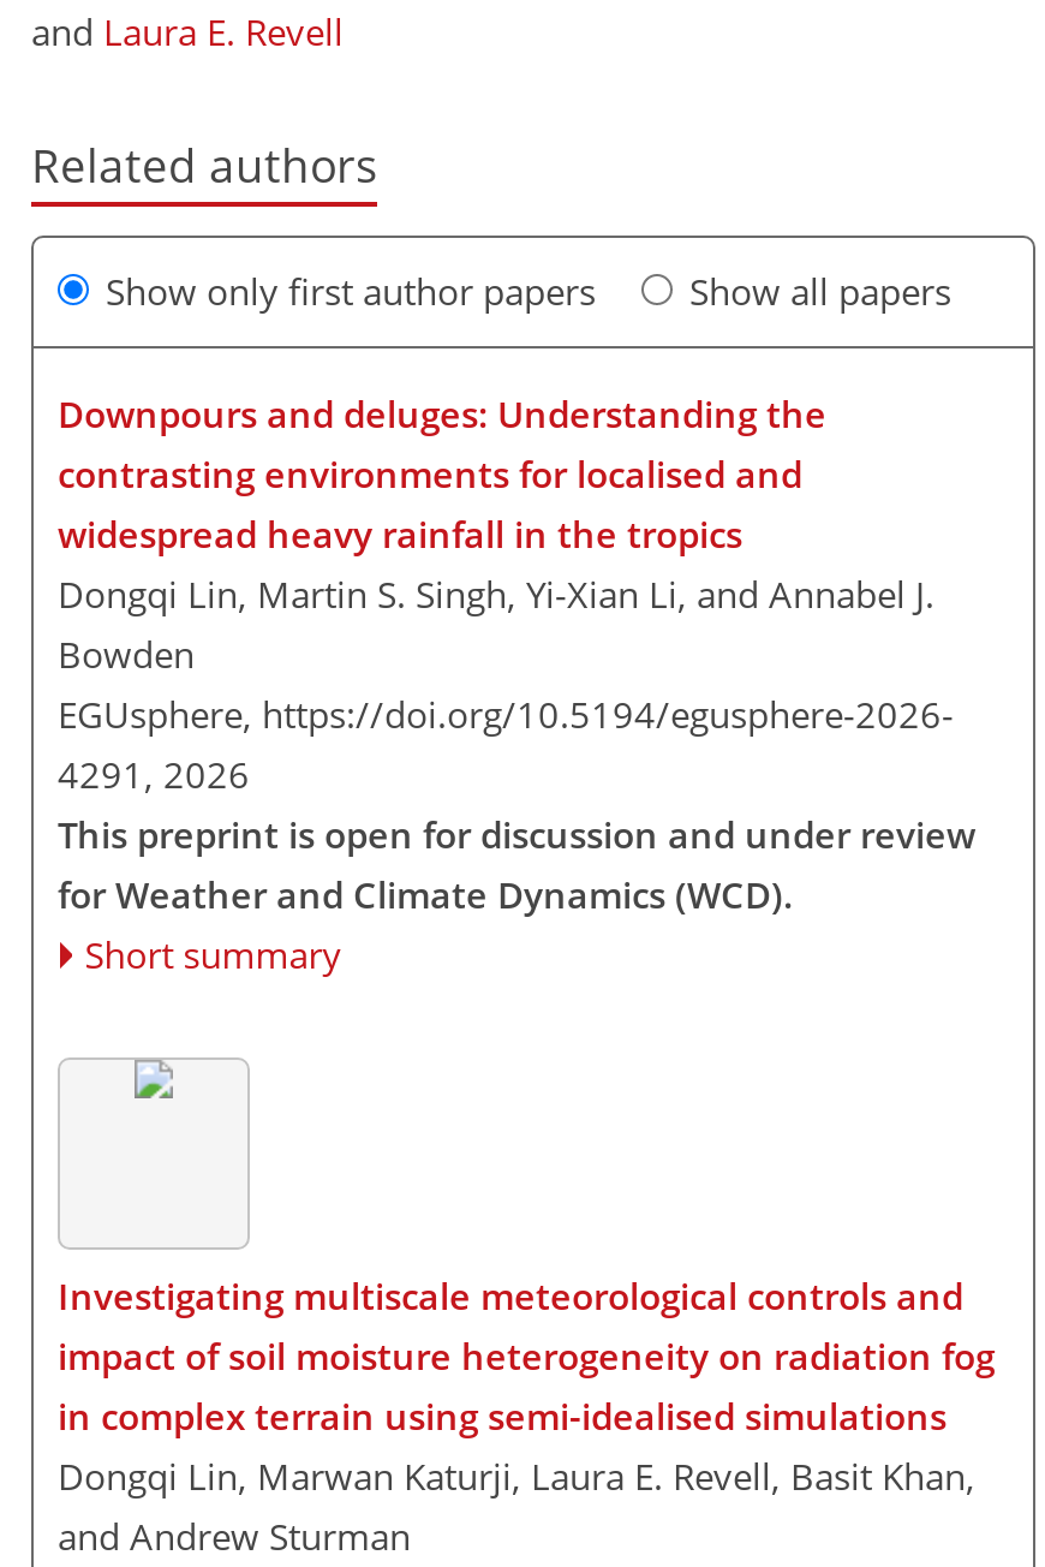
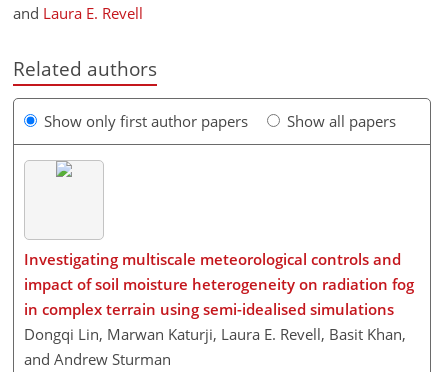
[58,388,975,977] Downpours and deluges: Understanding the | contrasting environments for localised and | widespread heavy rainfall in the tropics | Dongqi Lin, Martin S. Singh, Yi-Xian Li, and Annabel J. | Bowden | EGUsphere, https://doi.org/10.5194/egusphere-2026- | 4291, 2026 | This preprint is open for discussion and under review | for Weather and Climate Dynamics (WCD). | Short summary -> none

